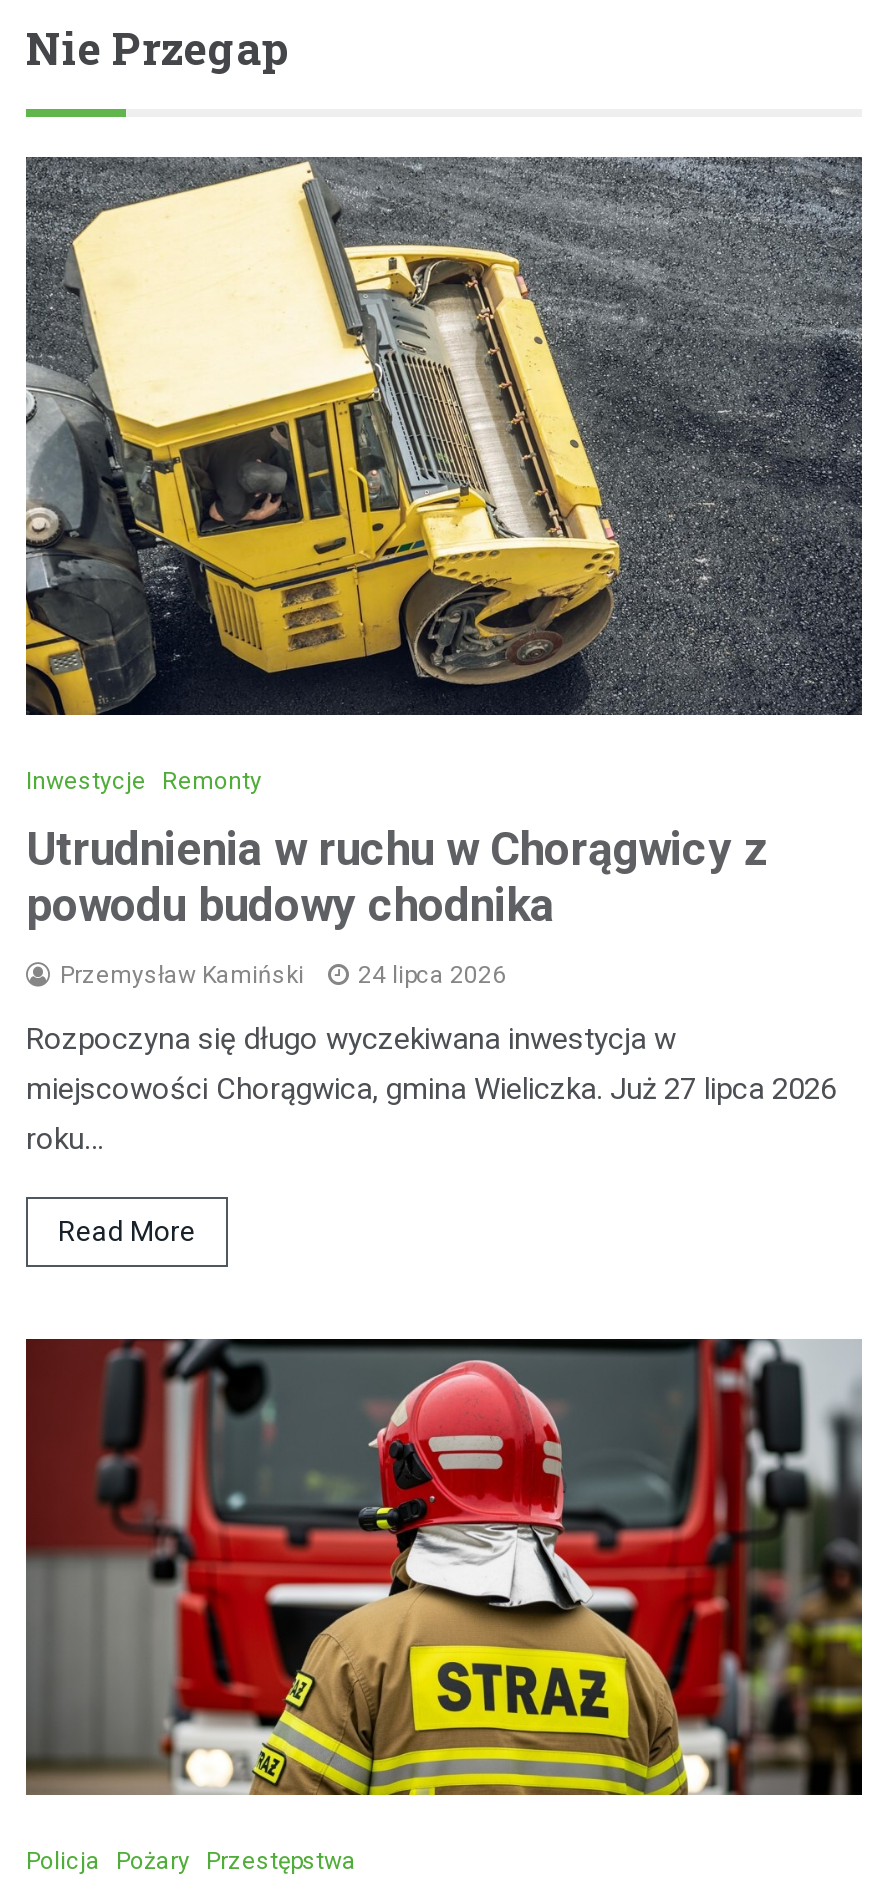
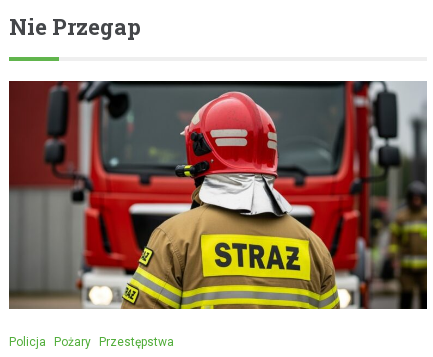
[24,155,864,1248] [image] | Inwestycje Remonty | Utrudnienia w ruchu w Chorągwicy z | powodu budowy chodnika | Przemysław Kamiński | 24 lipca 2026 | Rozpoczyna się długo wyczekiwana inwestycja w | miejscowości Chorągwica, gmina Wieliczka. Już 27 lipca 2026 | roku… | Read More -> none

